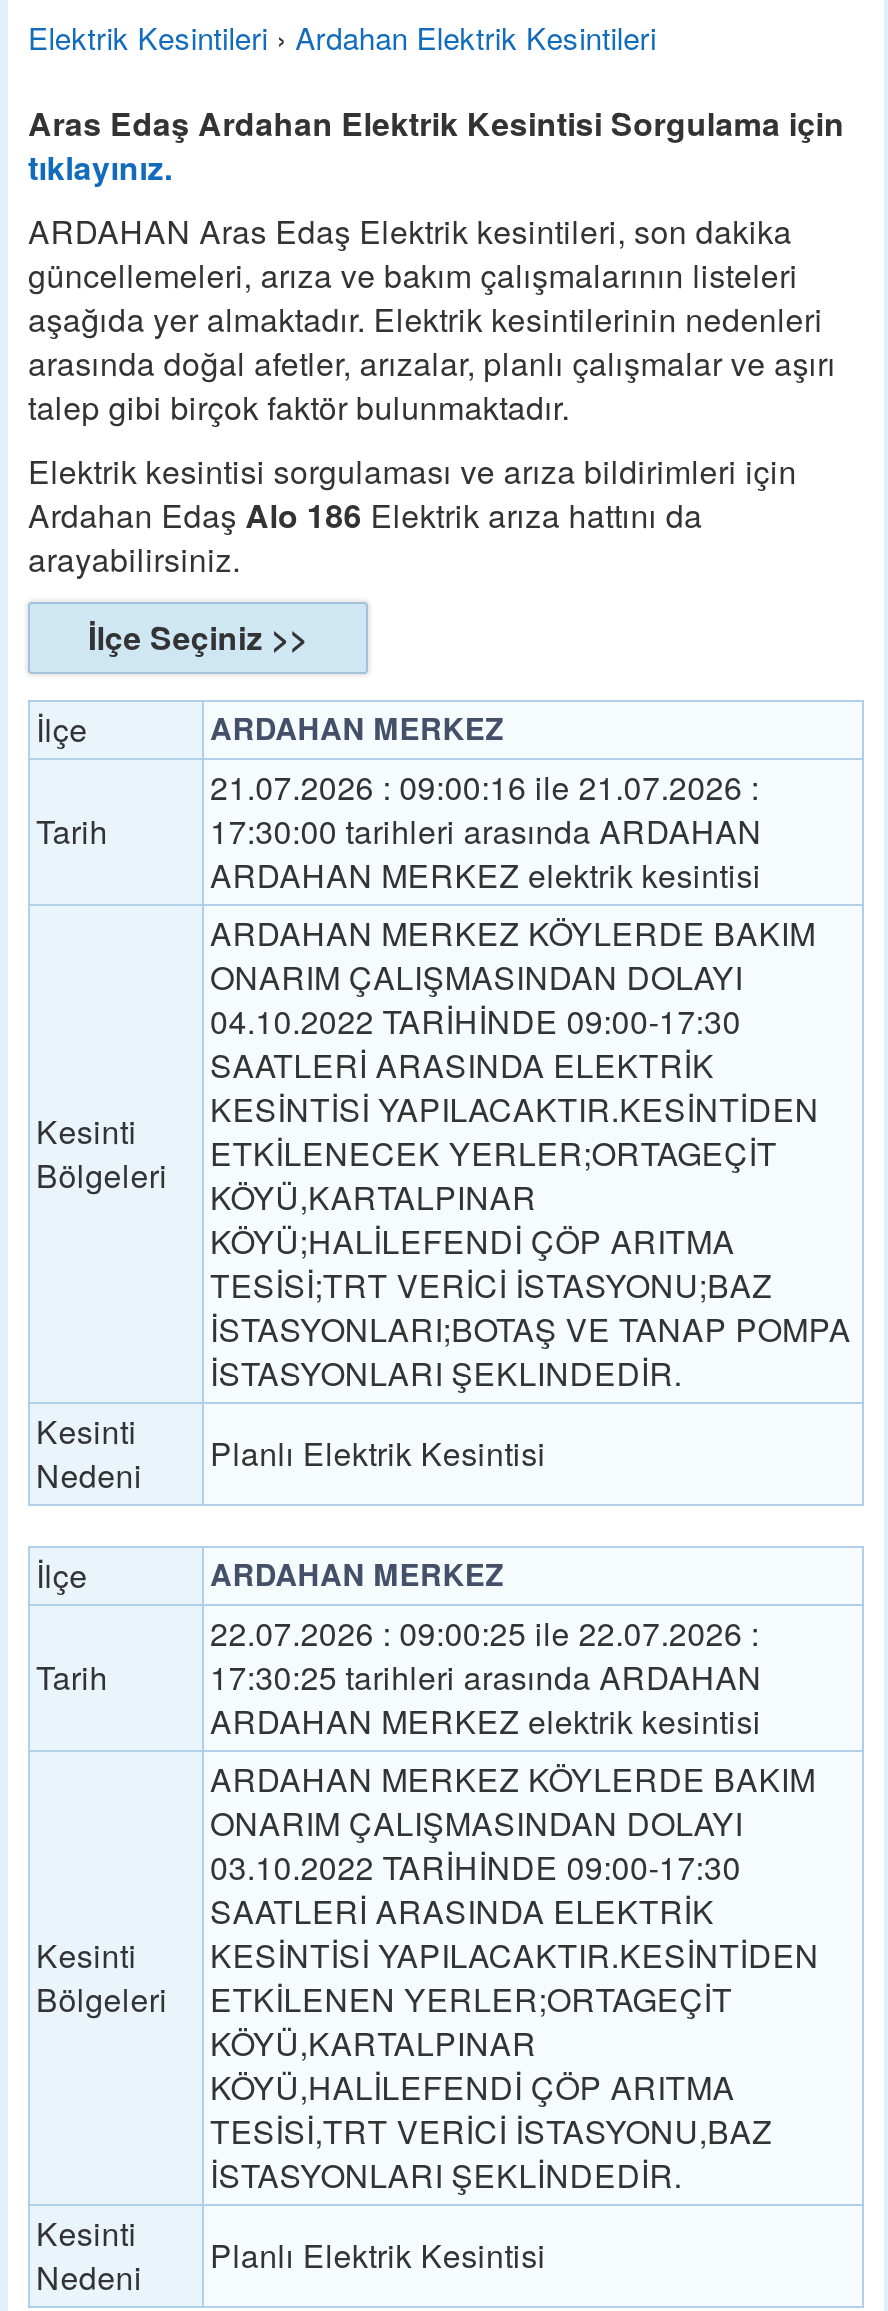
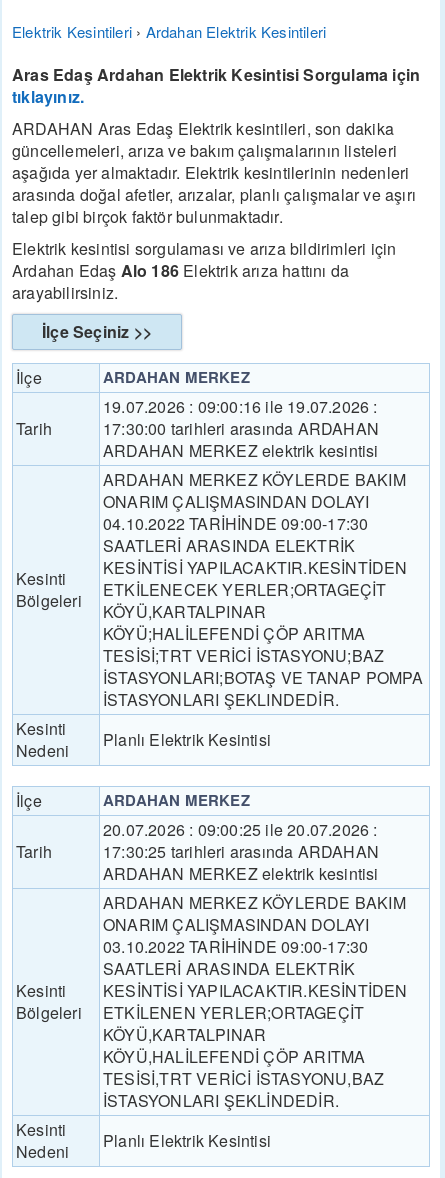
[210,764,759,810] 21.07.2026 : 09:00:16 ile 21.07.2026 : -> [103,395,378,418] 19.07.2026 : 09:00:16 ile 19.07.2026 :
[210,1610,759,1656] 22.07.2026 : 09:00:25 ile 22.07.2026 : -> [103,818,378,841] 20.07.2026 : 09:00:25 ile 20.07.2026 :

